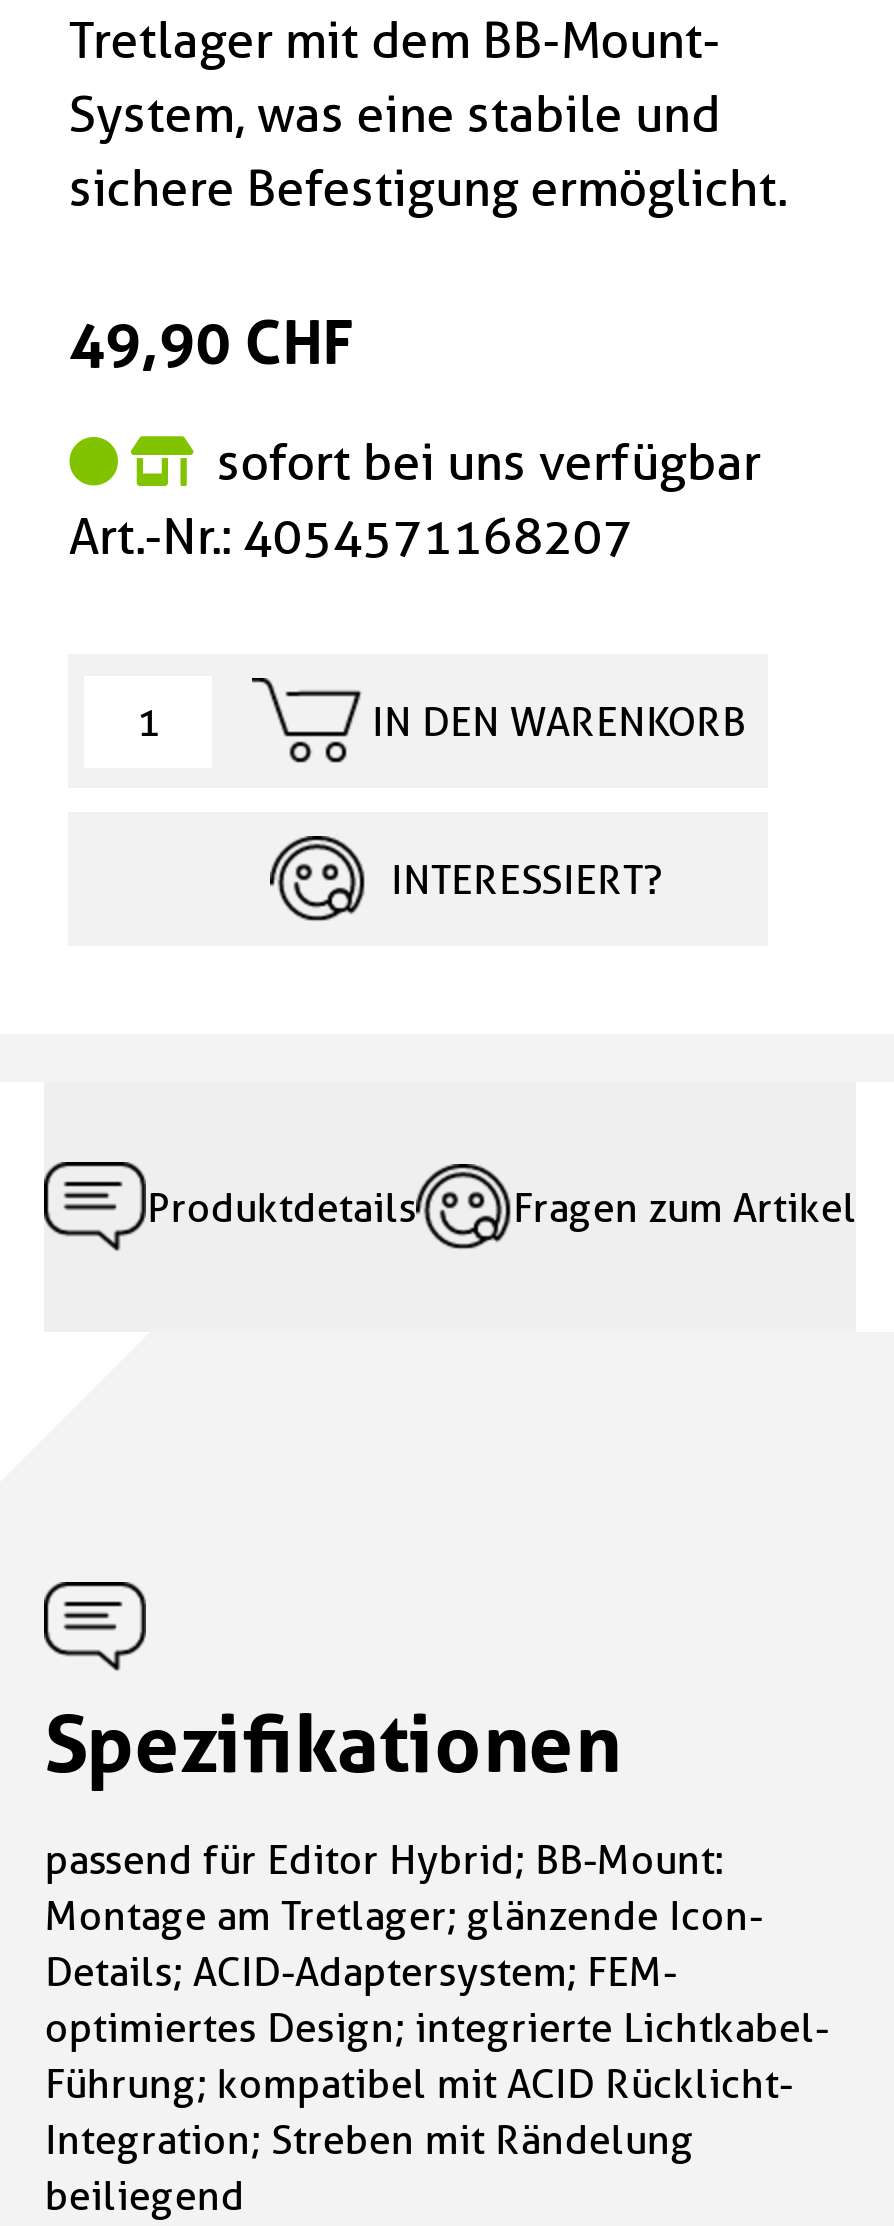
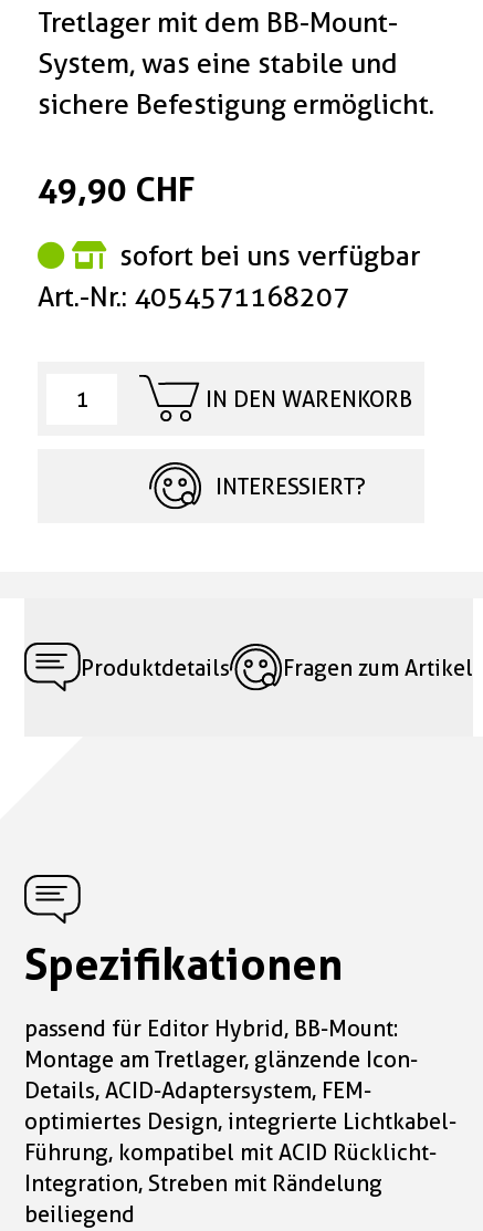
[45,1836,723,1884] passend für Editor Hybrid; BB-Mount: -> [25,1015,398,1042] passend für Editor Hybrid, BB-Mount:
[45,1892,763,1940] Montage am Tretlager; glänzende Icon- -> [25,1046,418,1073] Montage am Tretlager, glänzende Icon-
[45,1948,677,1996] Details; ACID-Adaptersystem; FEM- -> [25,1077,372,1104] Details, ACID-Adaptersystem, FEM-
[45,2004,829,2052] optimiertes Design; integrierte Lichtkabel- -> [25,1108,457,1135] optimiertes Design, integrierte Lichtkabel-
[45,2060,793,2108] Führung; kompatibel mit ACID Rücklicht- -> [25,1139,437,1166] Führung, kompatibel mit ACID Rücklicht-
[45,2116,695,2164] Integration; Streben mit Rändelung -> [25,1170,383,1197] Integration, Streben mit Rändelung

